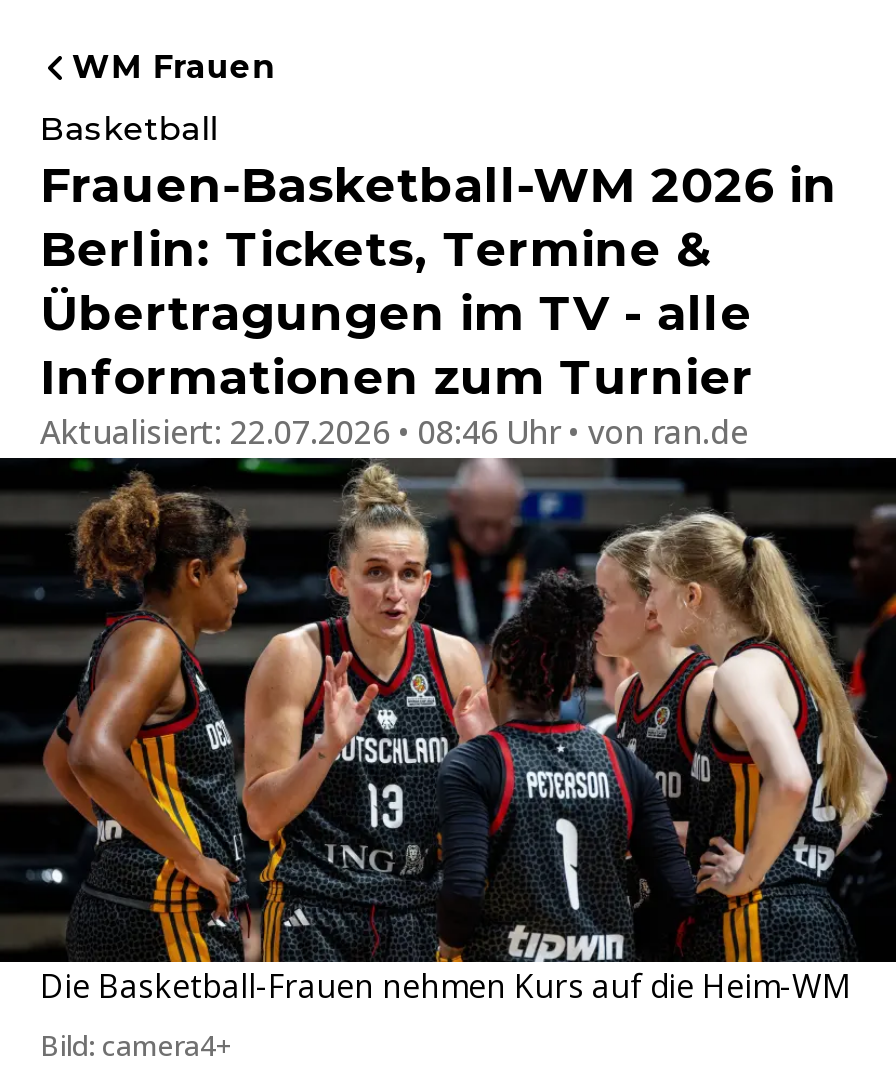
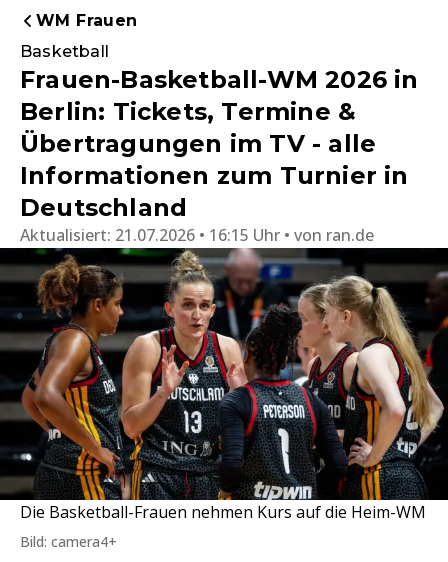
[40,348,754,454] Informationen zum Turnier | Aktualisiert: 22.07.2026 • 08:46 Uhr -> [20,161,409,246] Informationen zum Turnier in | Deutschland | Aktualisiert: 21.07.2026 • 16:15 Uhr

